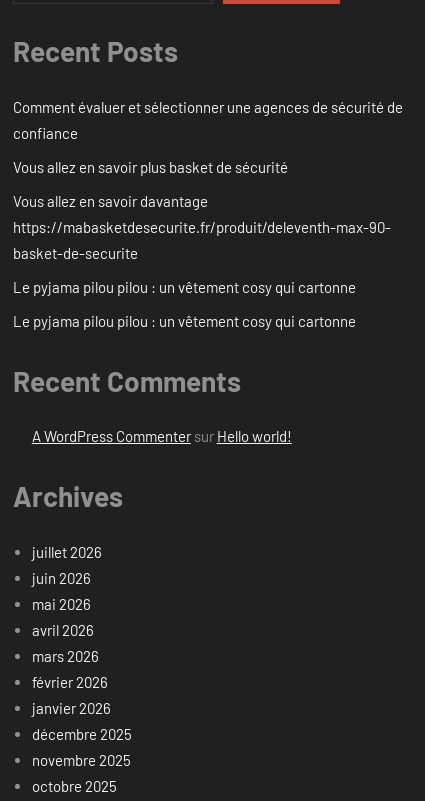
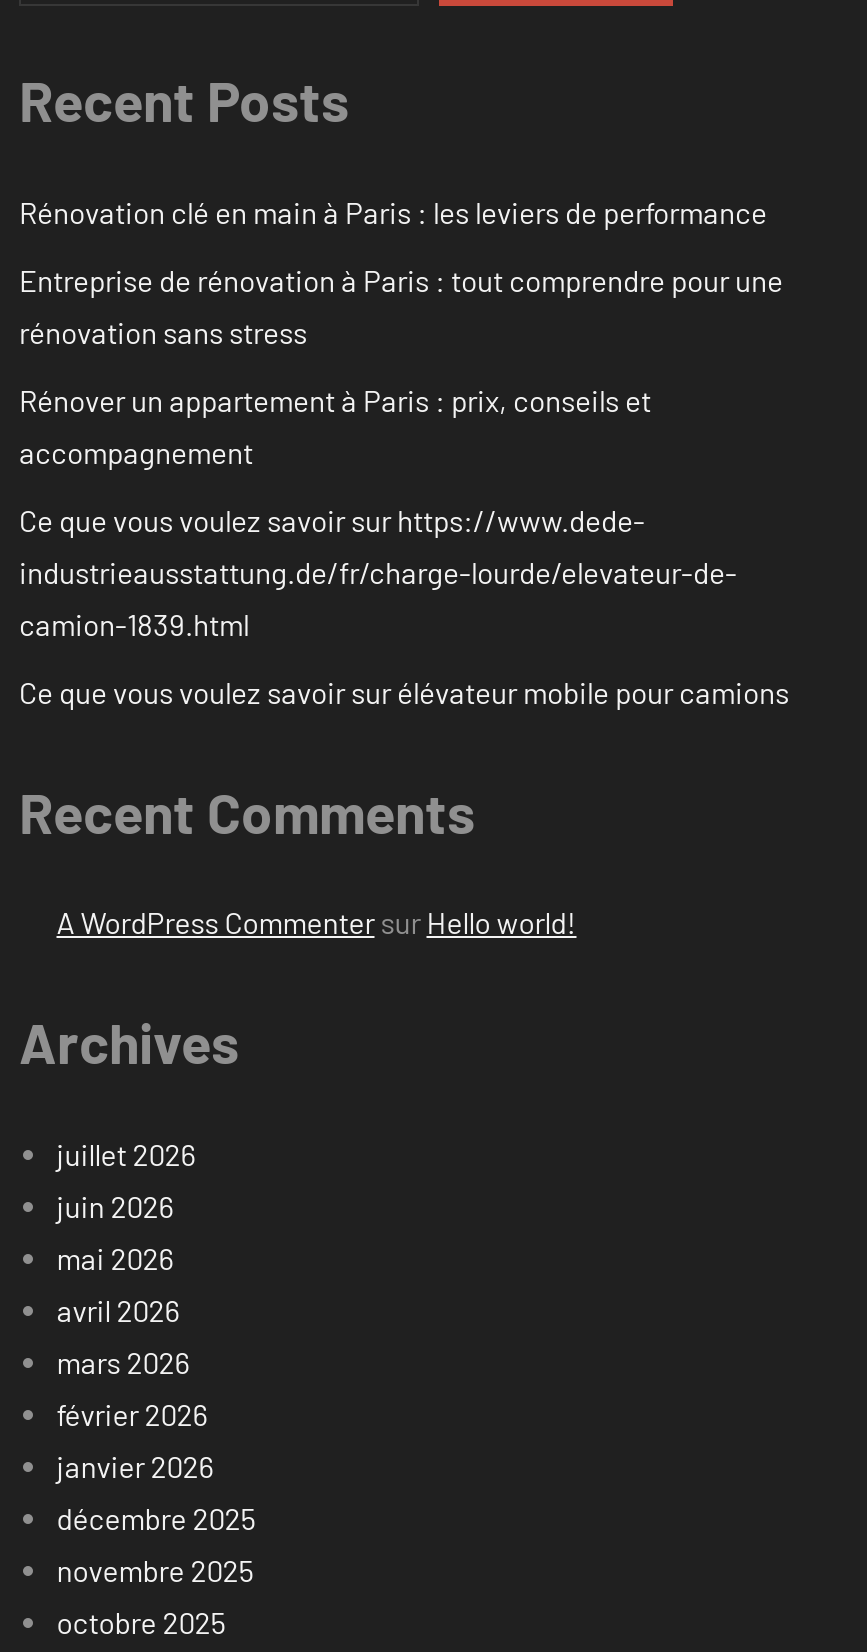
[13,98,403,142] Comment évaluer et sélectionner une agences de sécurité de | confiance -> [19,194,767,230] Rénovation clé en main à Paris : les leviers de performance
[13,158,288,176] Vous allez en savoir plus basket de sécurité -> [19,262,783,350] Entreprise de rénovation à Paris : tout comprendre pour une | rénovation sans stress
[13,192,391,262] Vous allez en savoir davantage | https://mabasketdesecurite.fr/produit/deleventh-max-90- | basket-de-securite -> [19,382,651,470] Rénover un appartement à Paris : prix, conseils et | accompagnement
[13,278,356,296] Le pyjama pilou pilou : un vêtement cosy qui cartonne -> [19,502,737,642] Ce que vous voulez savoir sur https://www.dede- | industrieausstattung.de/fr/charge-lourde/elevateur-de- | camion-1839.html
[13,312,356,330] Le pyjama pilou pilou : un vêtement cosy qui cartonne -> [19,674,789,710] Ce que vous voulez savoir sur élévateur mobile pour camions

